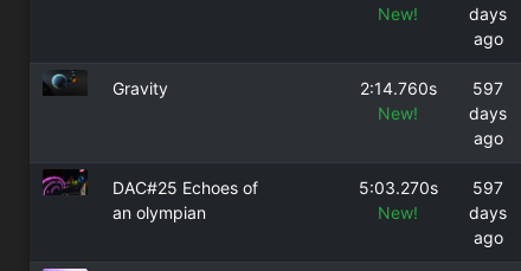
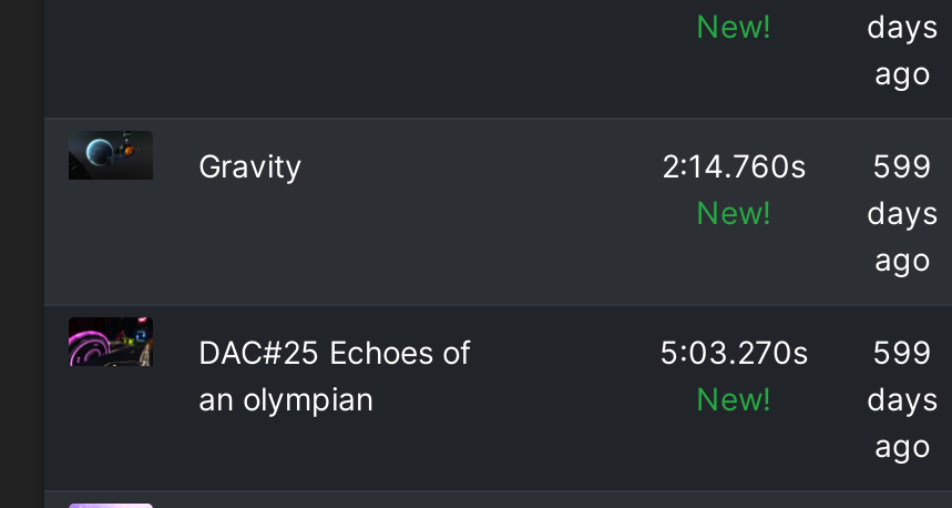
[359,78,503,98] 2:14.760s 597 -> [662,146,932,184] 2:14.760s 599
[358,177,503,197] 5:03.270s 597 -> [659,332,932,370] 5:03.270s 599

